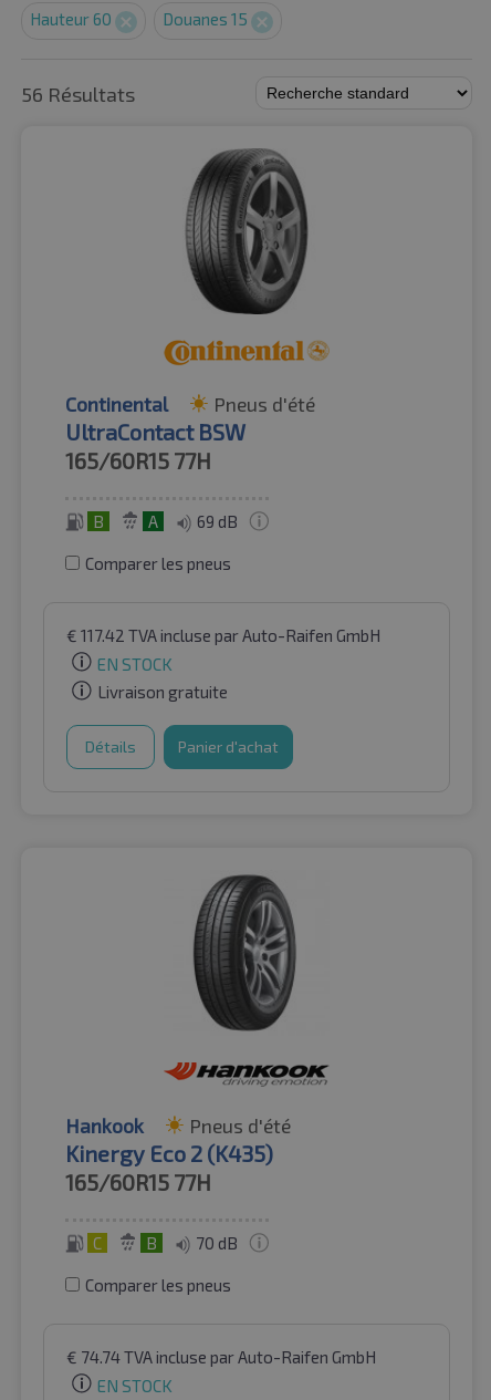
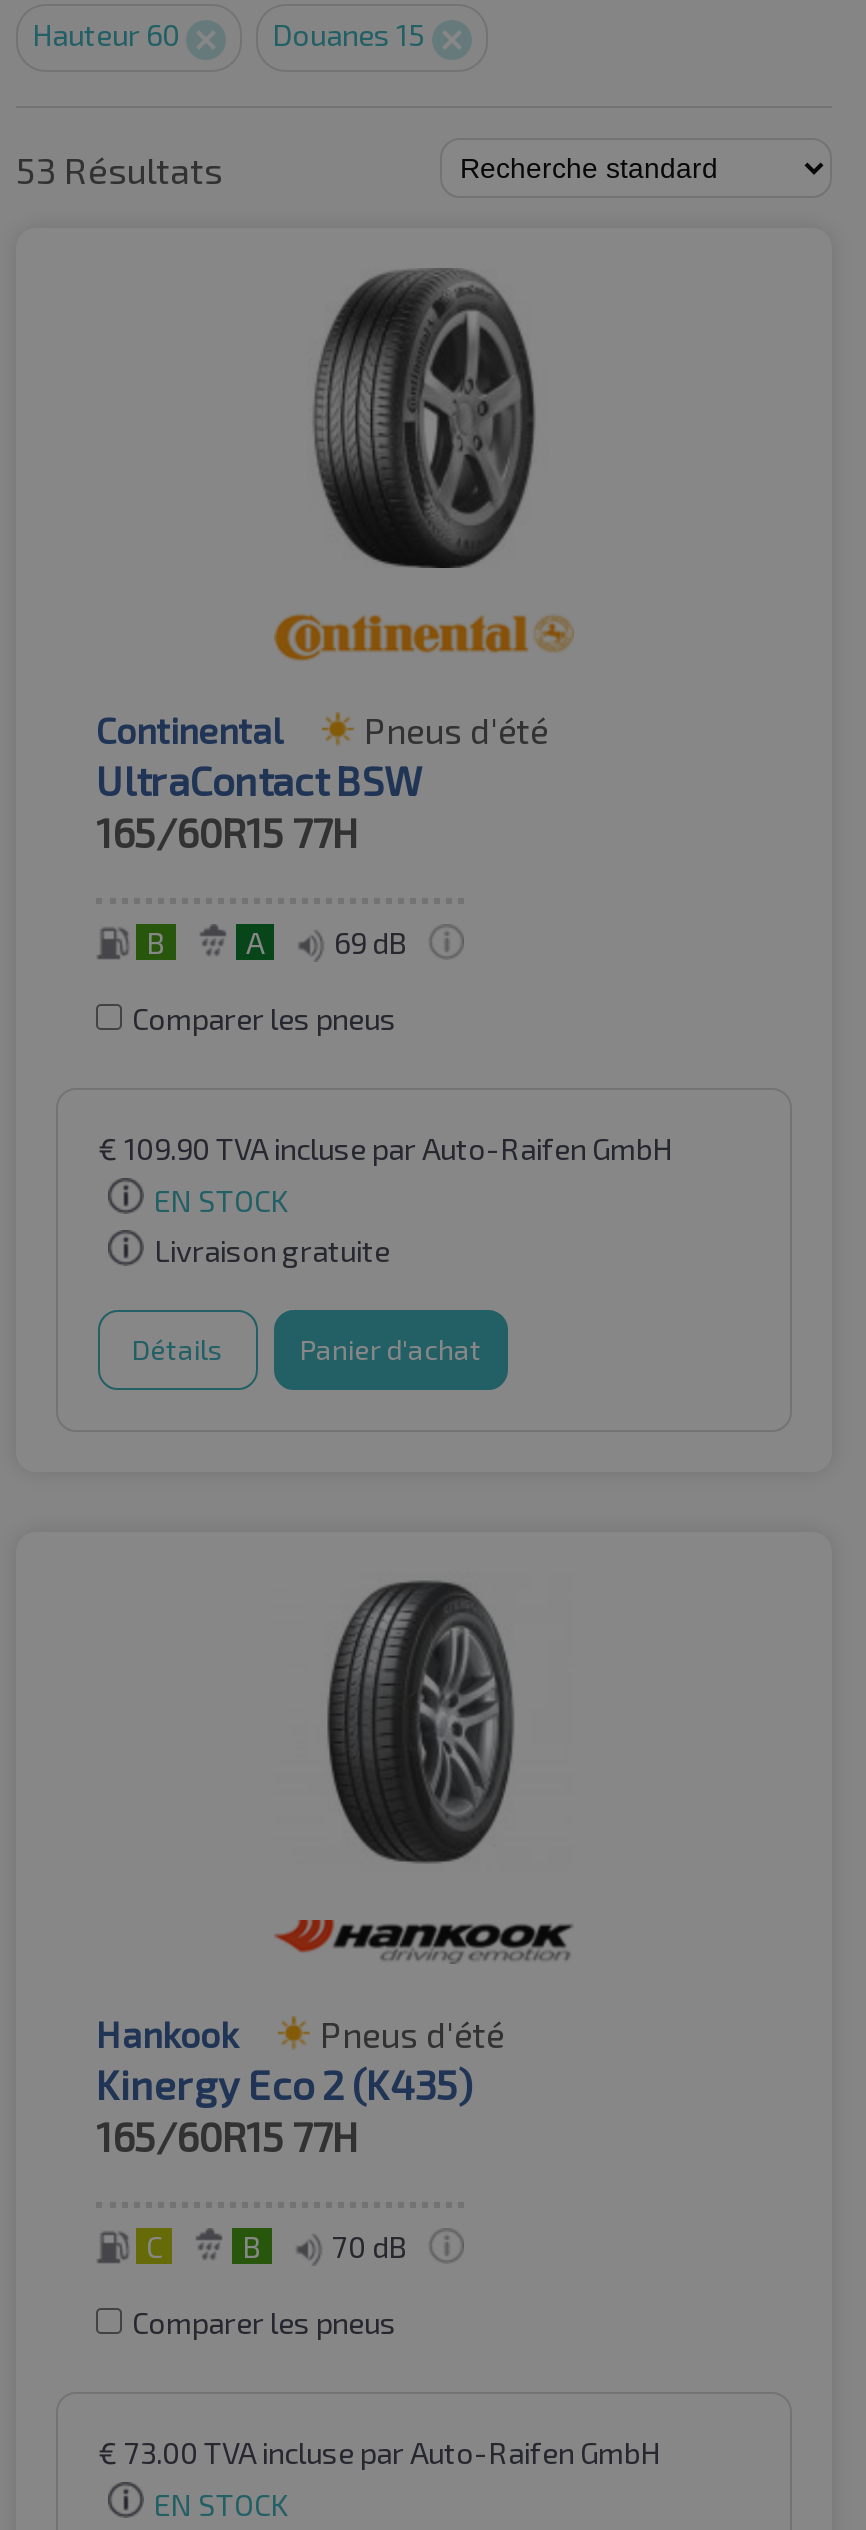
[21,82,135,106] 56 Résultats -> [16,147,222,191] 53 Résultats
[66,625,380,645] € 117.42 TVA incluse par Auto-Raifen GmbH -> [98,1129,672,1165] € 109.90 TVA incluse par Auto-Raifen GmbH
[66,1347,376,1367] € 74.74 TVA incluse par Auto-Raifen GmbH -> [98,2435,660,2471] € 73.00 TVA incluse par Auto-Raifen GmbH

